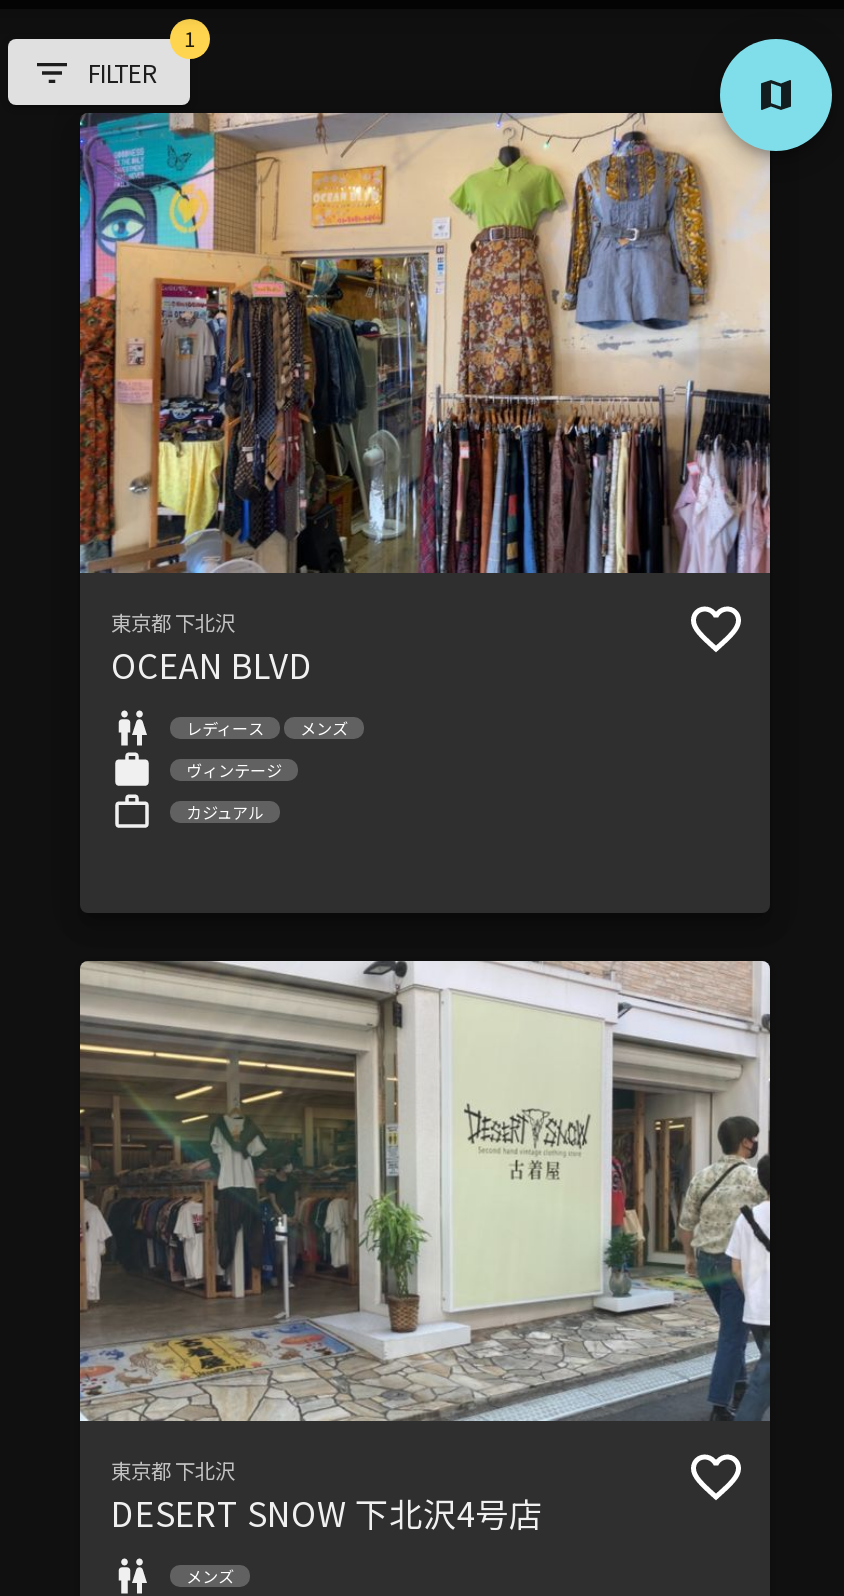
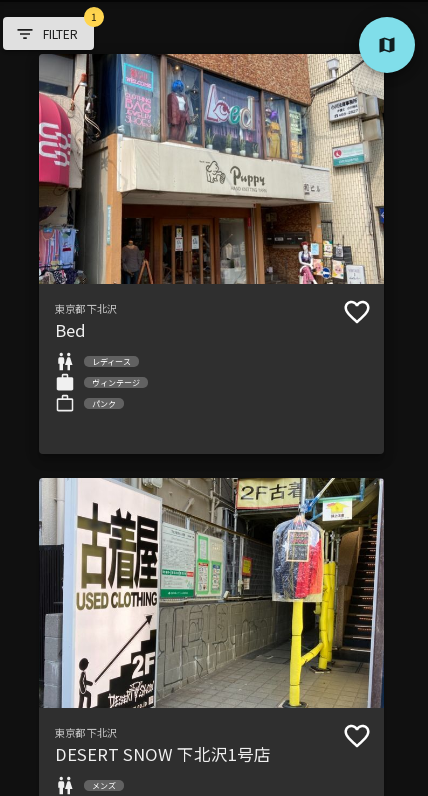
[78,111,772,689] [image] | OCEAN BLVD -> [38,53,385,342] [image] | Bed
[300,717,348,739] メンズ -> none
[186,801,264,823] カジュアル -> [92,398,116,409] パンク
[78,959,772,1537] [image] | DESERT SNOW 下北沢4号店 -> [38,477,384,766] [image] | DESERT SNOW 下北沢1号店

